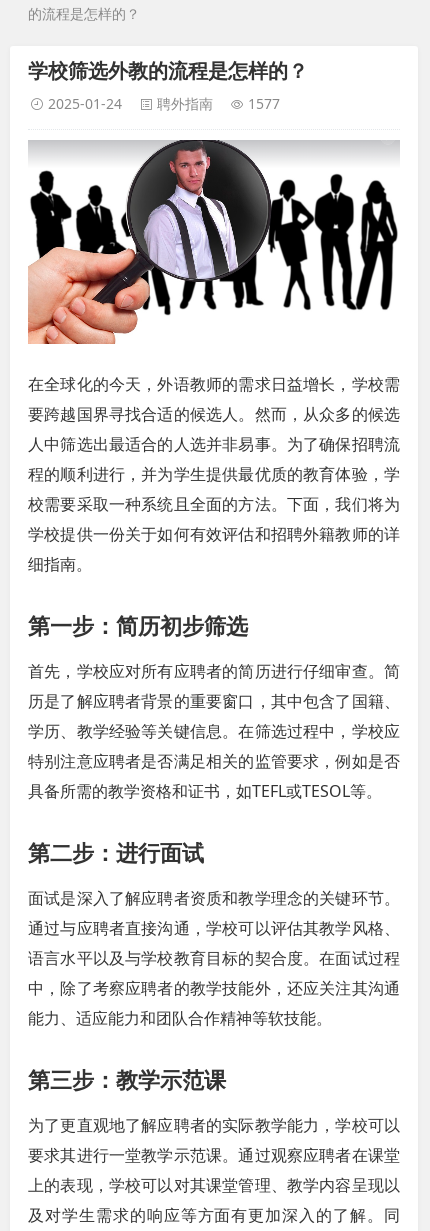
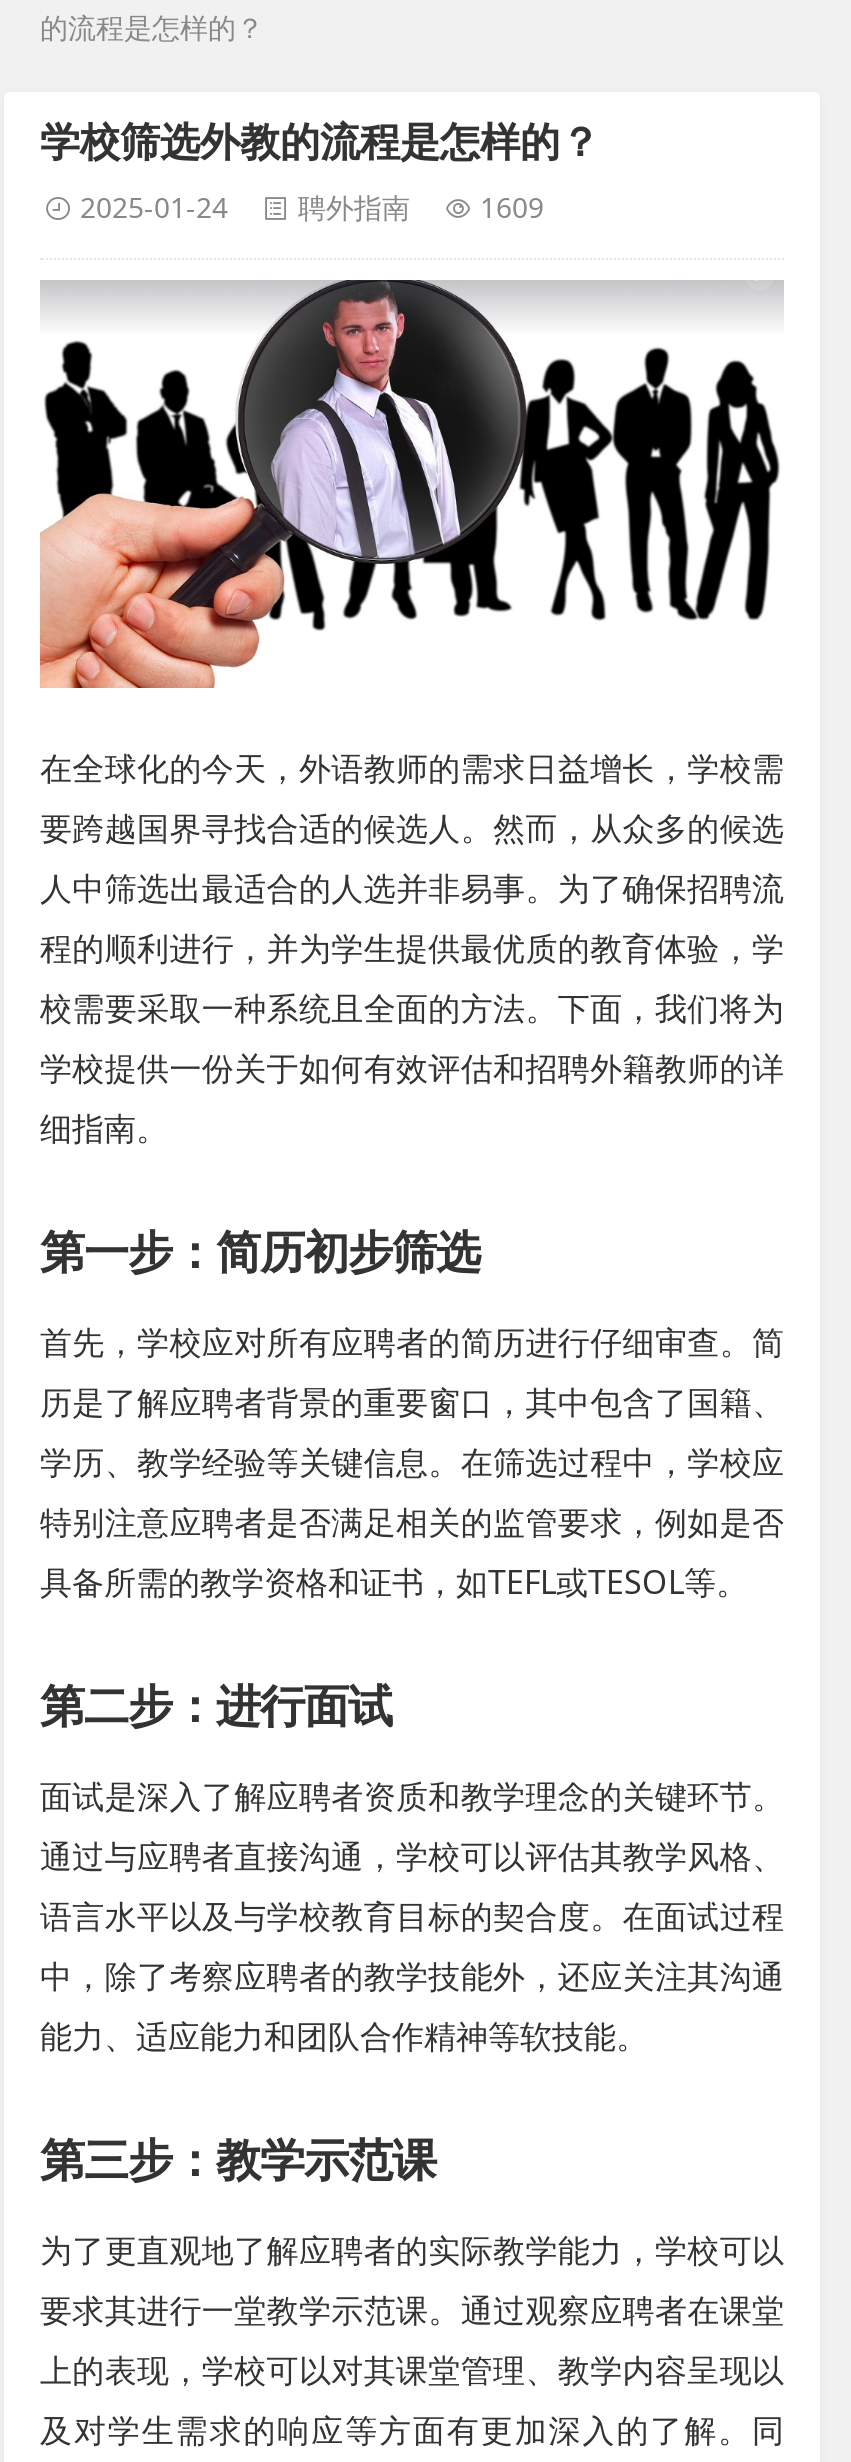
[48,94,280,113] 2025-01-24 聘外指南 1577 -> [80,188,544,226] 2025-01-24 聘外指南 1609

